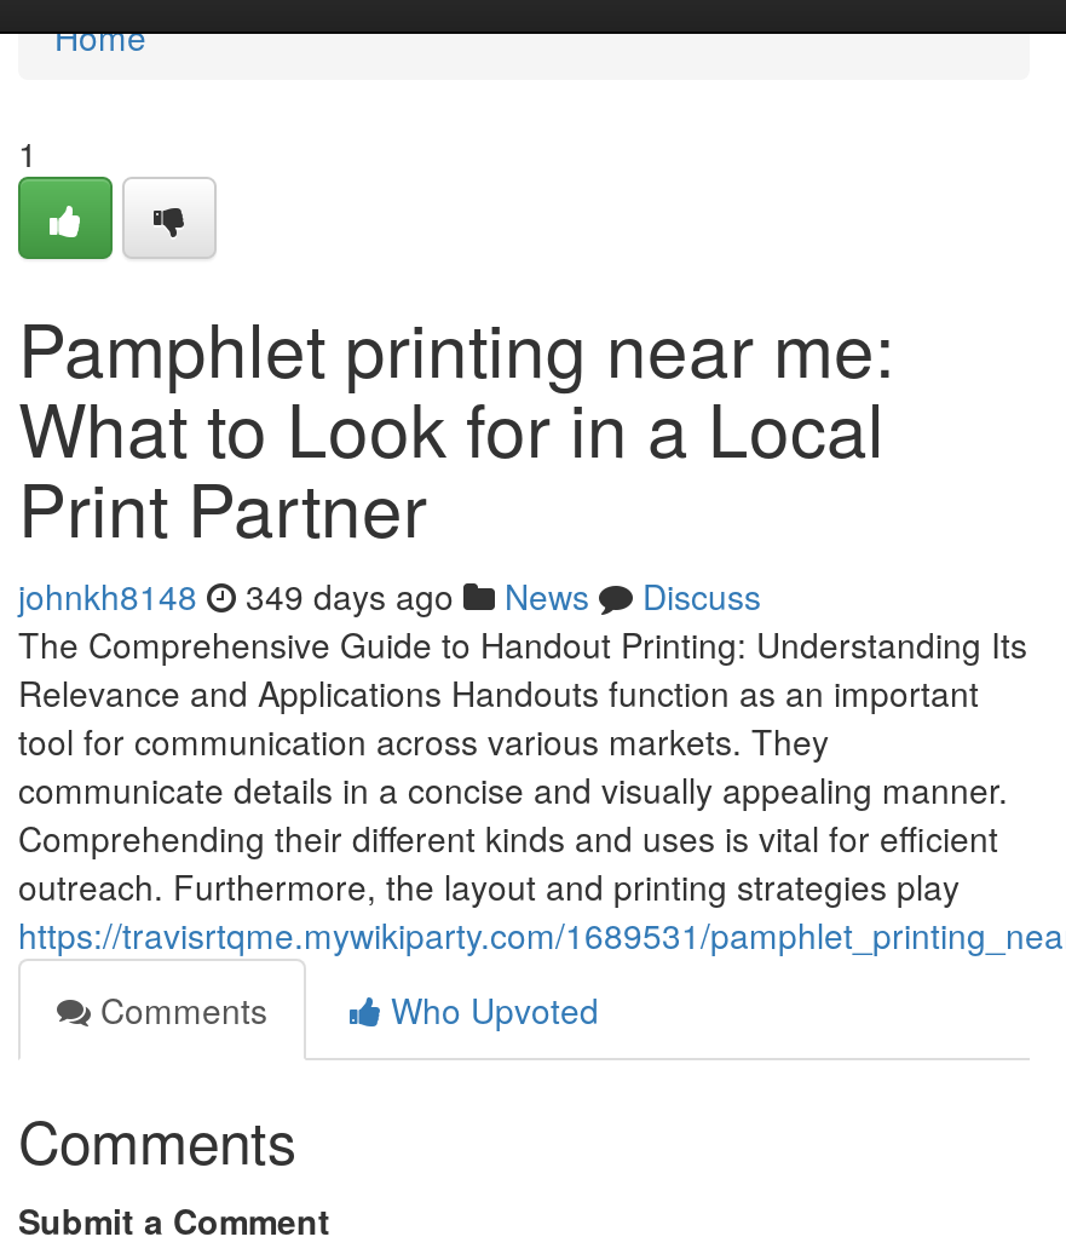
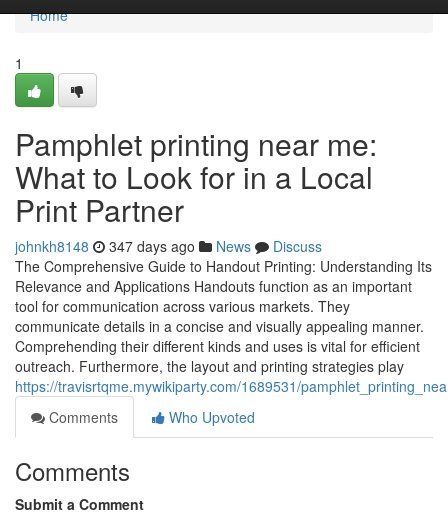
[18,571,761,620] johnkh8148 349 days ago News Discuss -> [15,236,322,256] johnkh8148 347 days ago News Discuss

